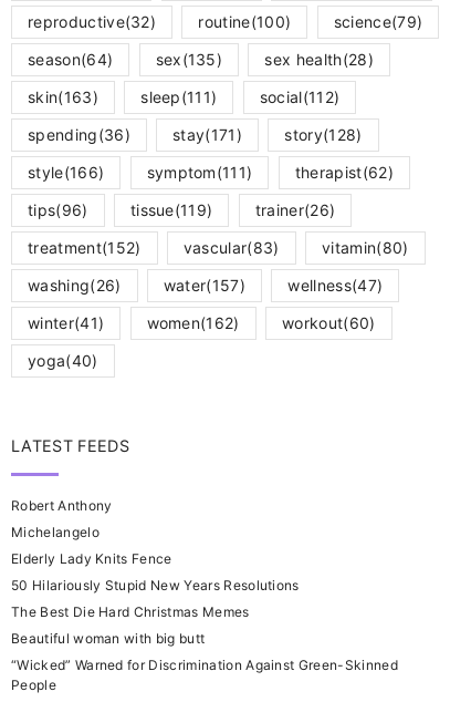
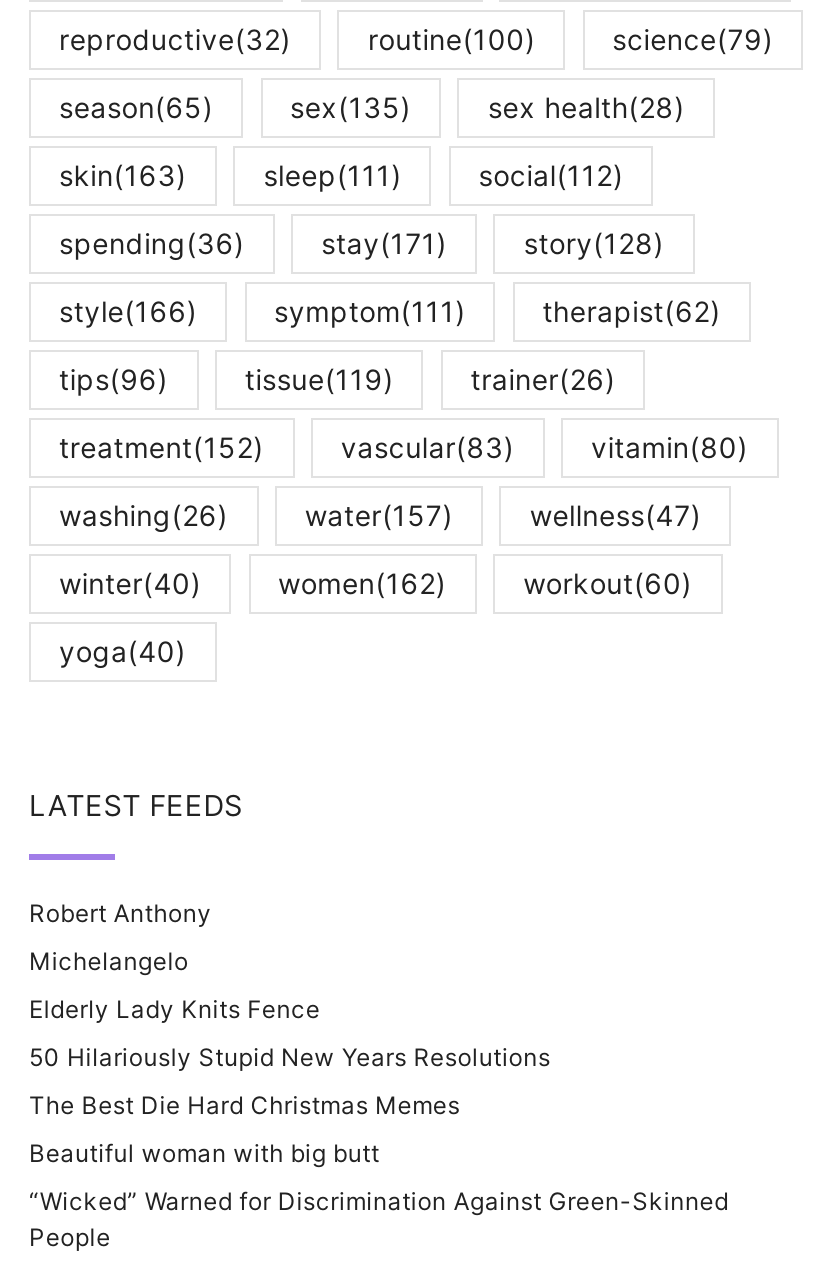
[28,50,113,69] season(64) -> [59,91,213,125] season(65)
[28,314,104,333] winter(41) -> [59,567,201,601] winter(40)

